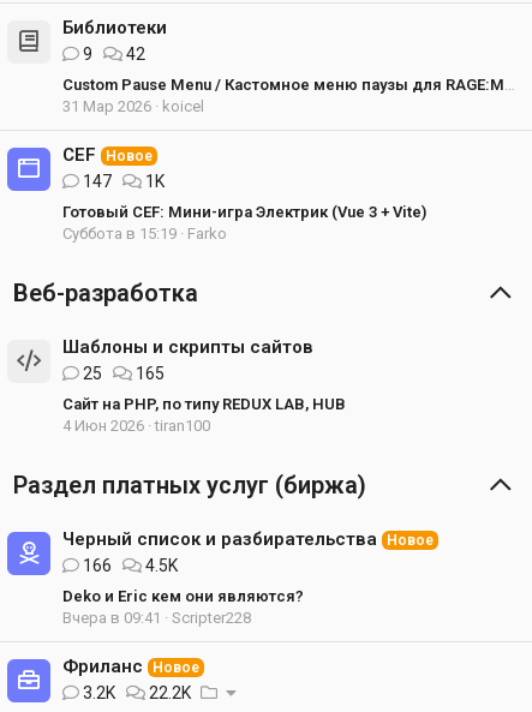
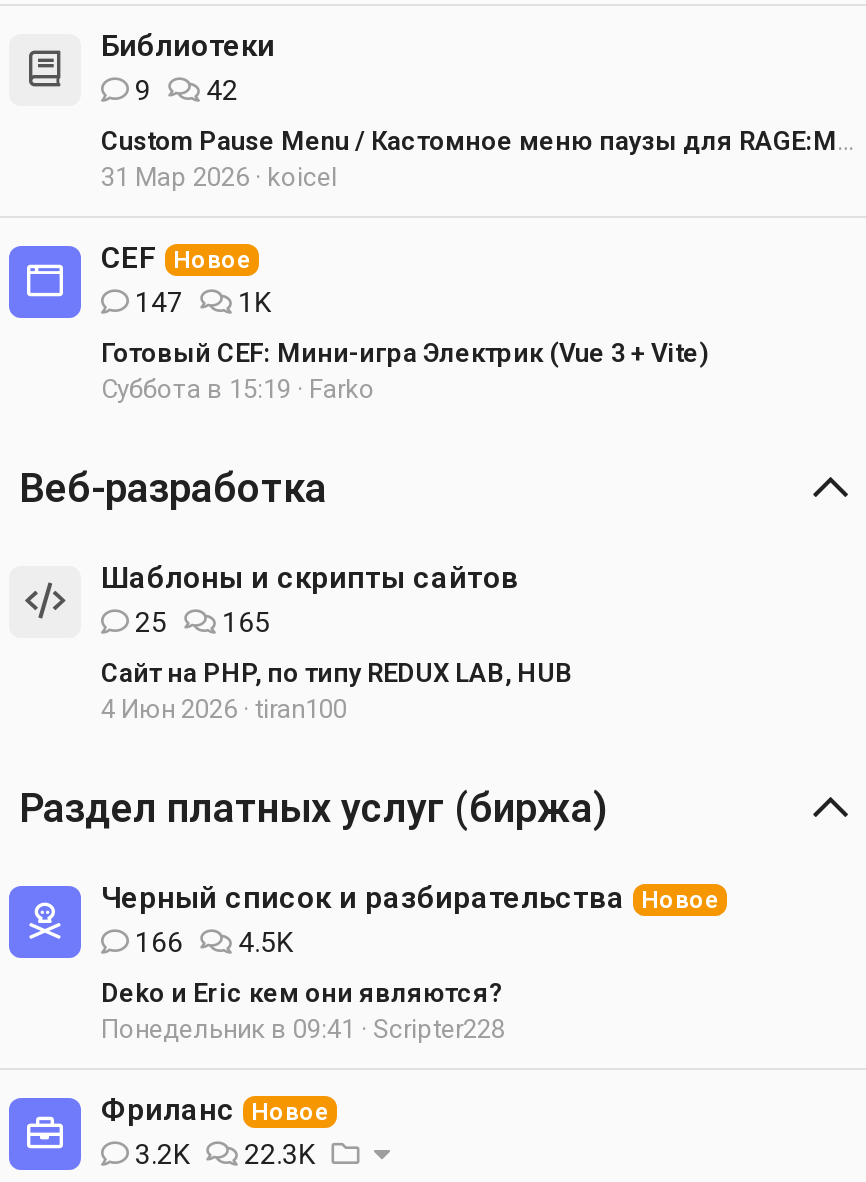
[62,609,251,627] Вчера в 09:41 Scripter228 -> [101,1015,505,1045] Понедельник в 09:41 Scripter228
[83,684,190,703] 3.2K 22.2K -> [135,1139,314,1171] 3.2K 22.3K

